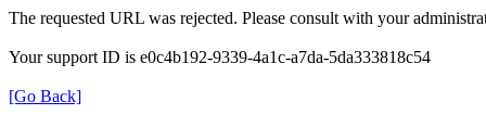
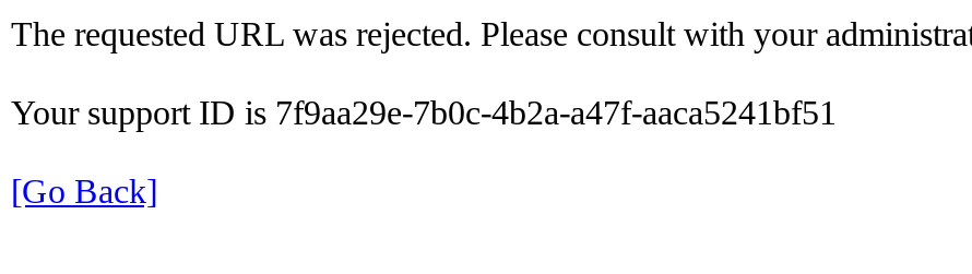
[9,48,431,66] Your support ID is e0c4b192-9339-4a1c-a7da-5da333818c54 -> [11,94,837,131] Your support ID is 7f9aa29e-7b0c-4b2a-a47f-aaca5241bf51

